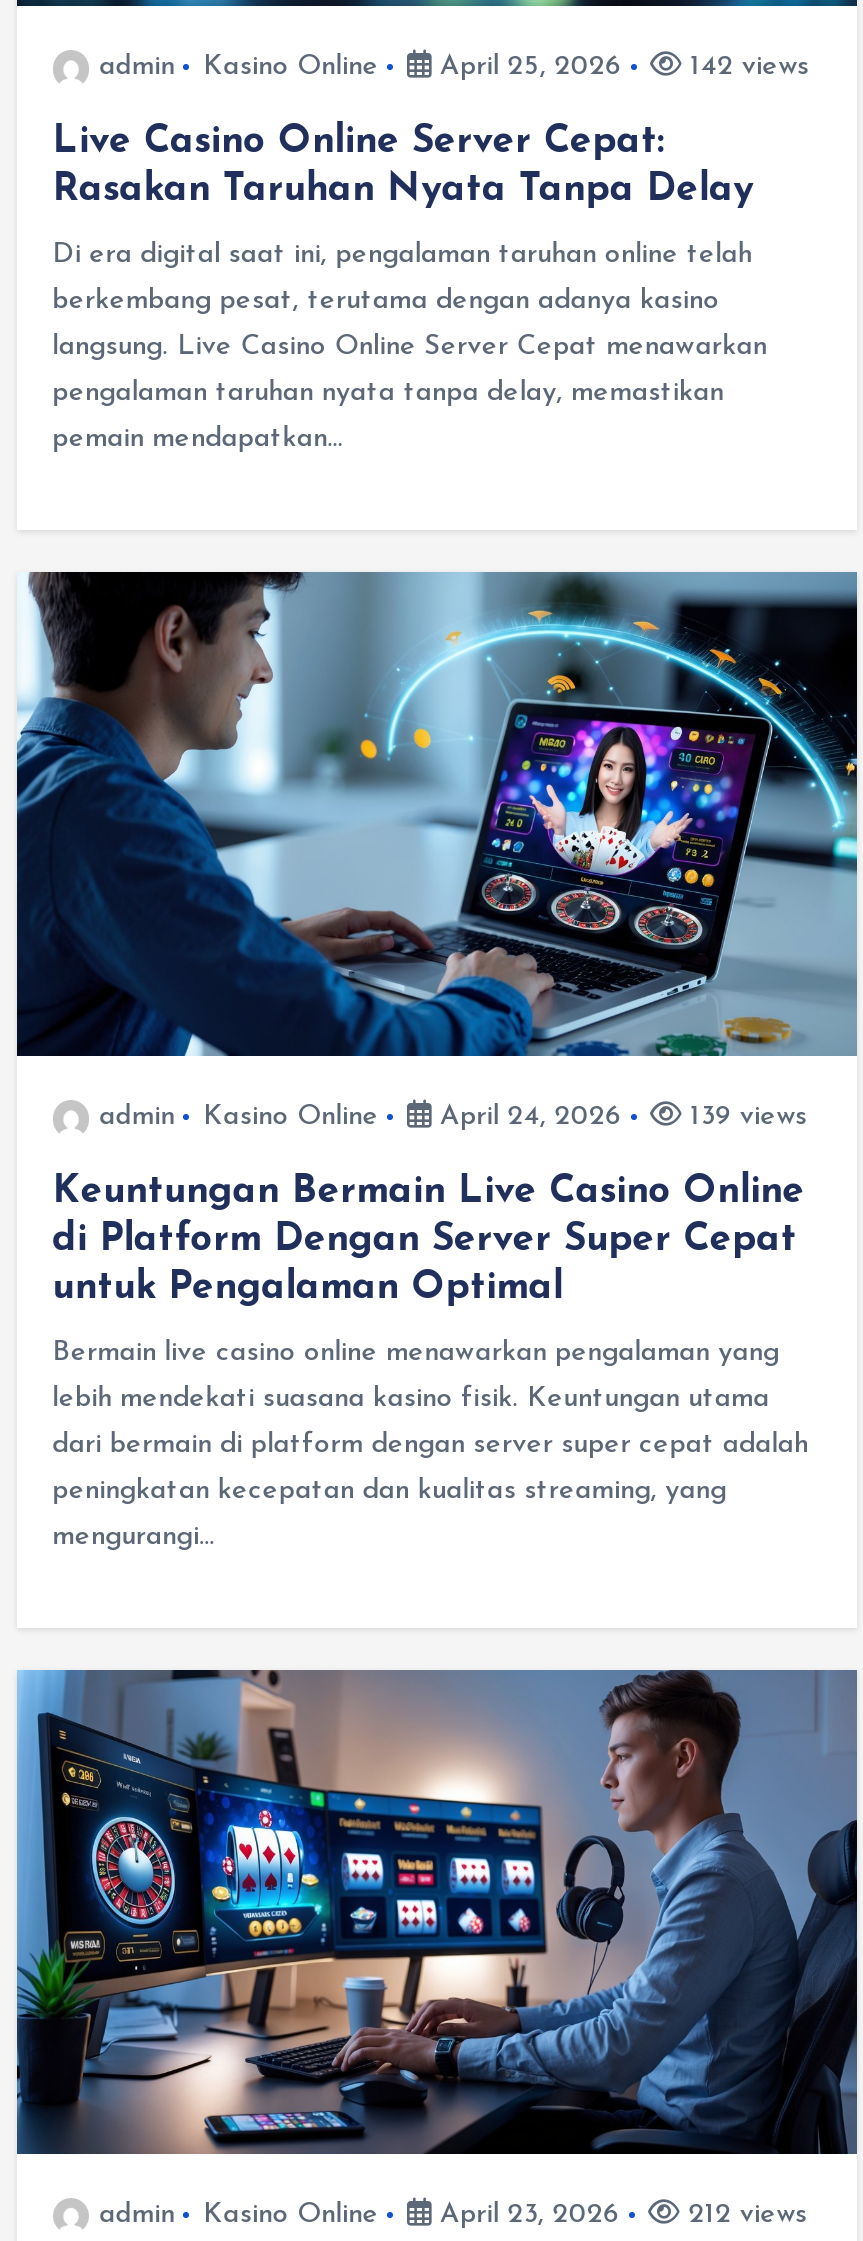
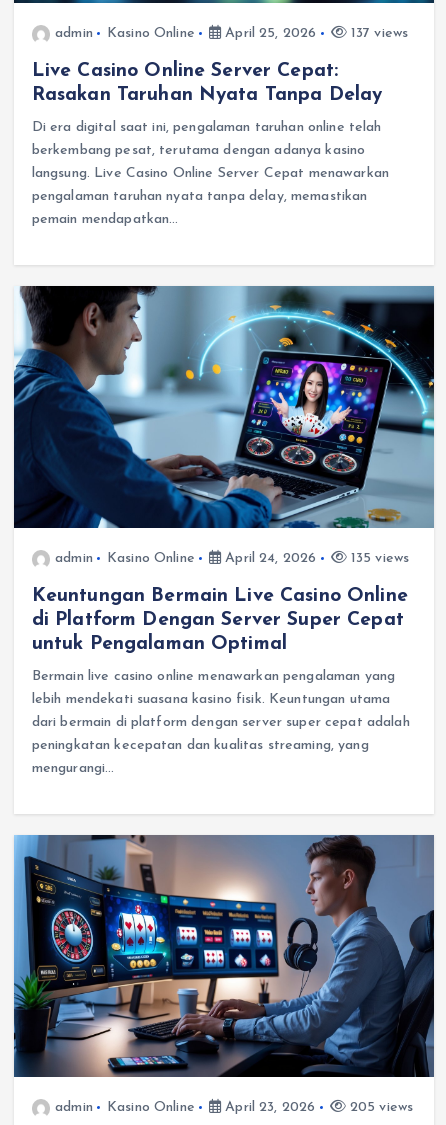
[682,53,809,83] 142 views -> [347,26,408,41] 137 views
[682,1102,807,1132] 139 views -> [347,551,409,566] 135 views
[680,2200,807,2230] 212 views -> [346,1100,413,1115] 205 views

